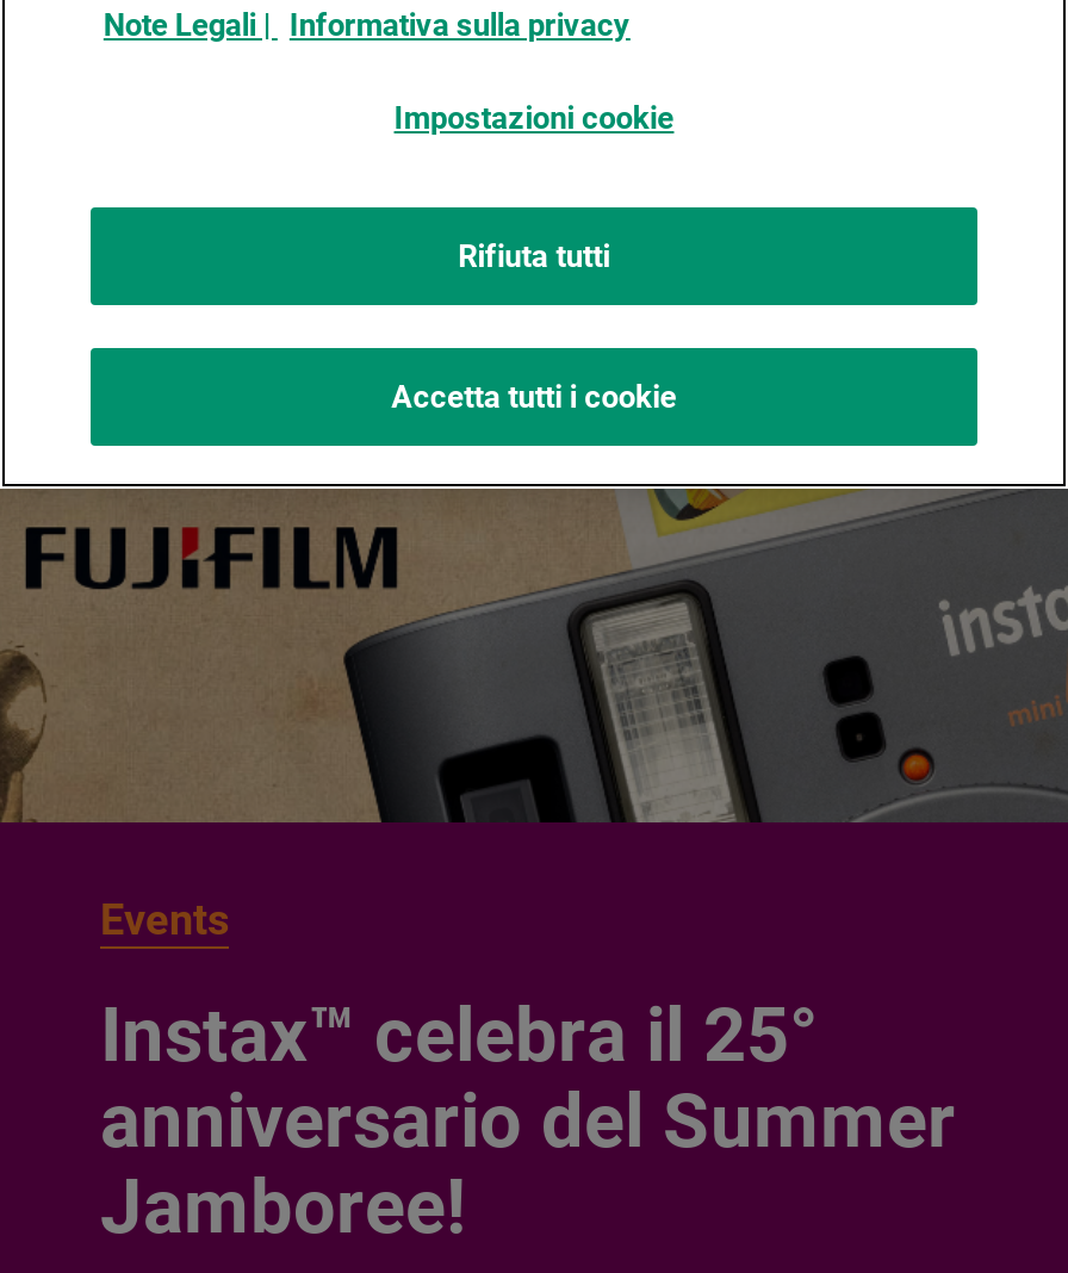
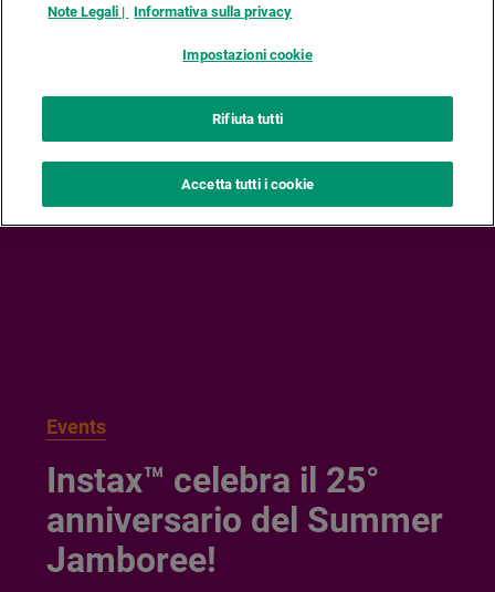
[7,489,1061,825] [image] -> none

